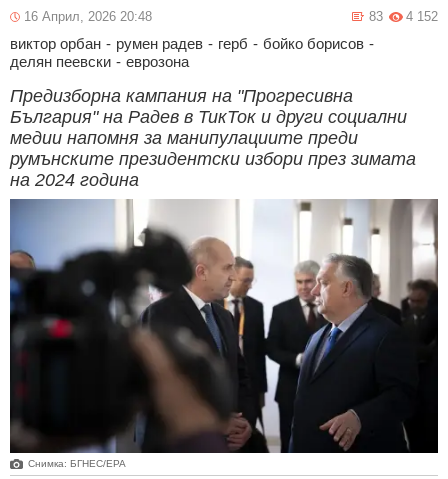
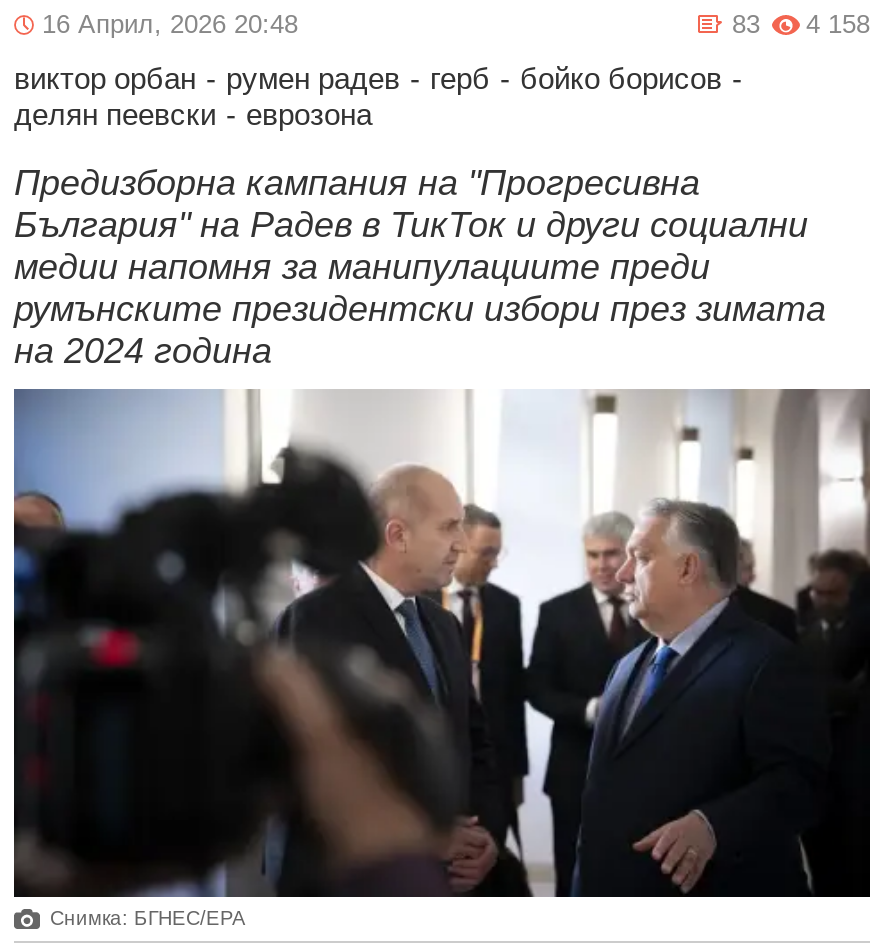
[369,9,438,24] 83 4 152 -> [732,9,870,39] 83 4 158

